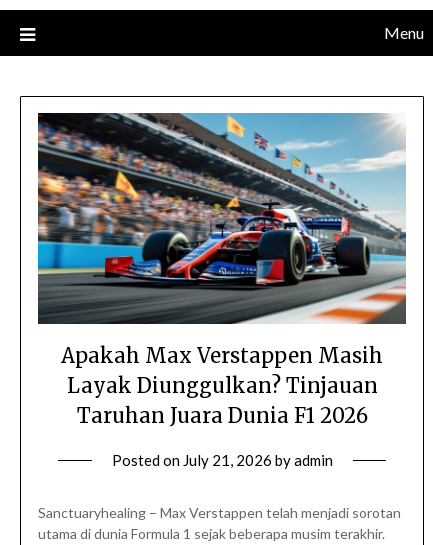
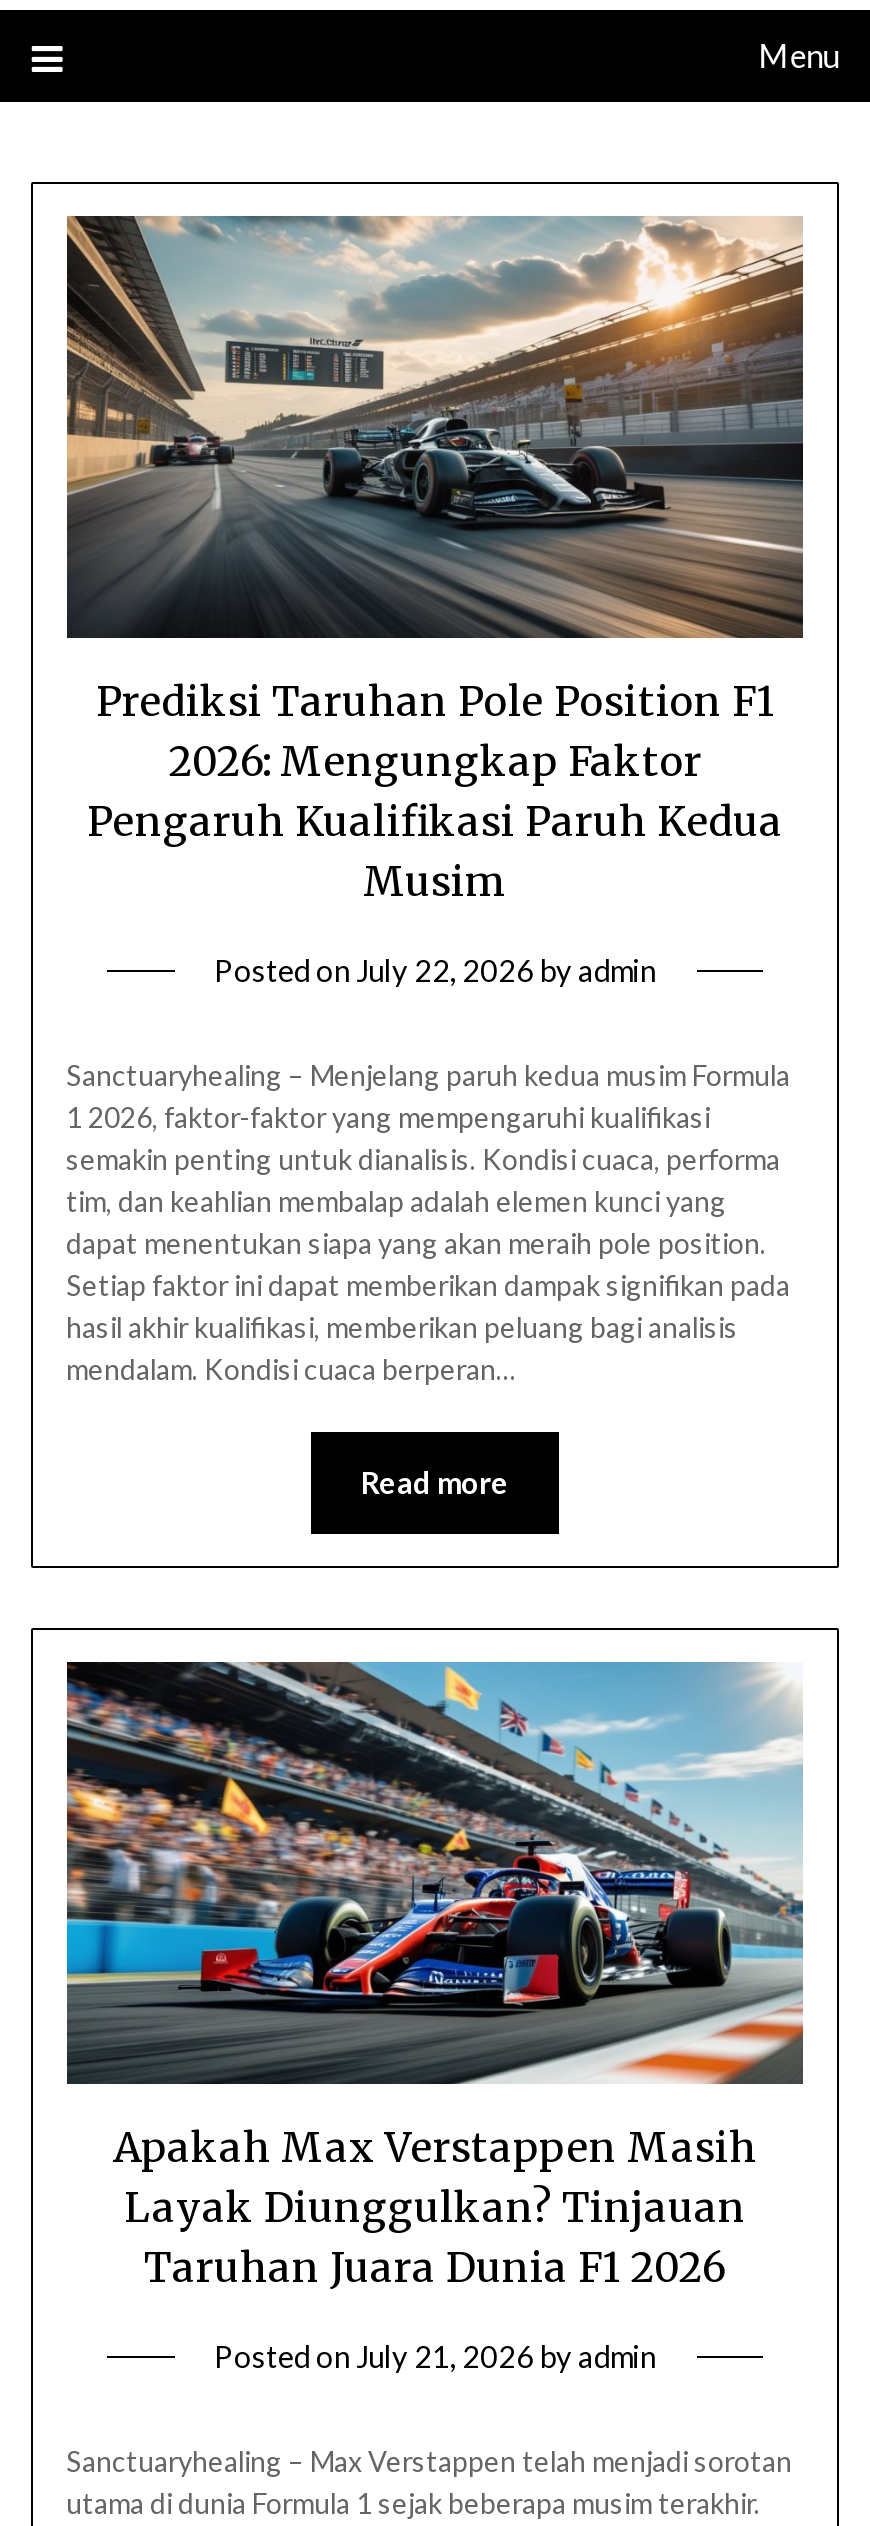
none -> [65,214,805,1500] [image] | Prediksi Taruhan Pole Position F1 | 2026: Mengungkap Faktor | Pengaruh Kualifikasi Paruh Kedua | Musim | Posted on July 22, 2026 by admin | Sanctuaryhealing – Menjelang paruh kedua musim Formula | 1 2026, faktor-faktor yang mempengaruhi kualifikasi | semakin penting untuk dianalisis. Kondisi cuaca, performa | tim, dan keahlian membalap adalah elemen kunci yang | dapat menentukan siapa yang akan meraih pole position. | Setiap faktor ini dapat memberikan dampak signifikan pada | hasil akhir kualifikasi, memberikan peluang bagi analisis | mendalam. Kondisi cuaca berperan… | Read more

